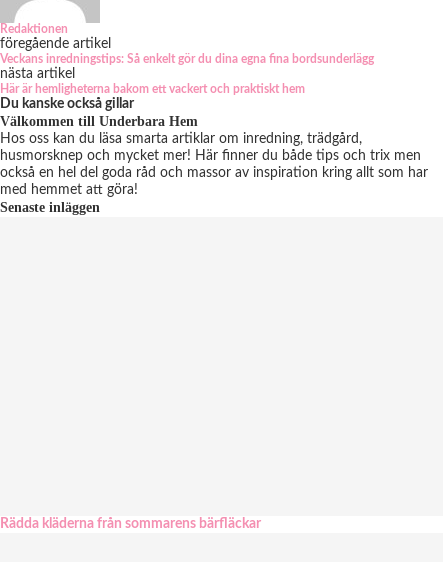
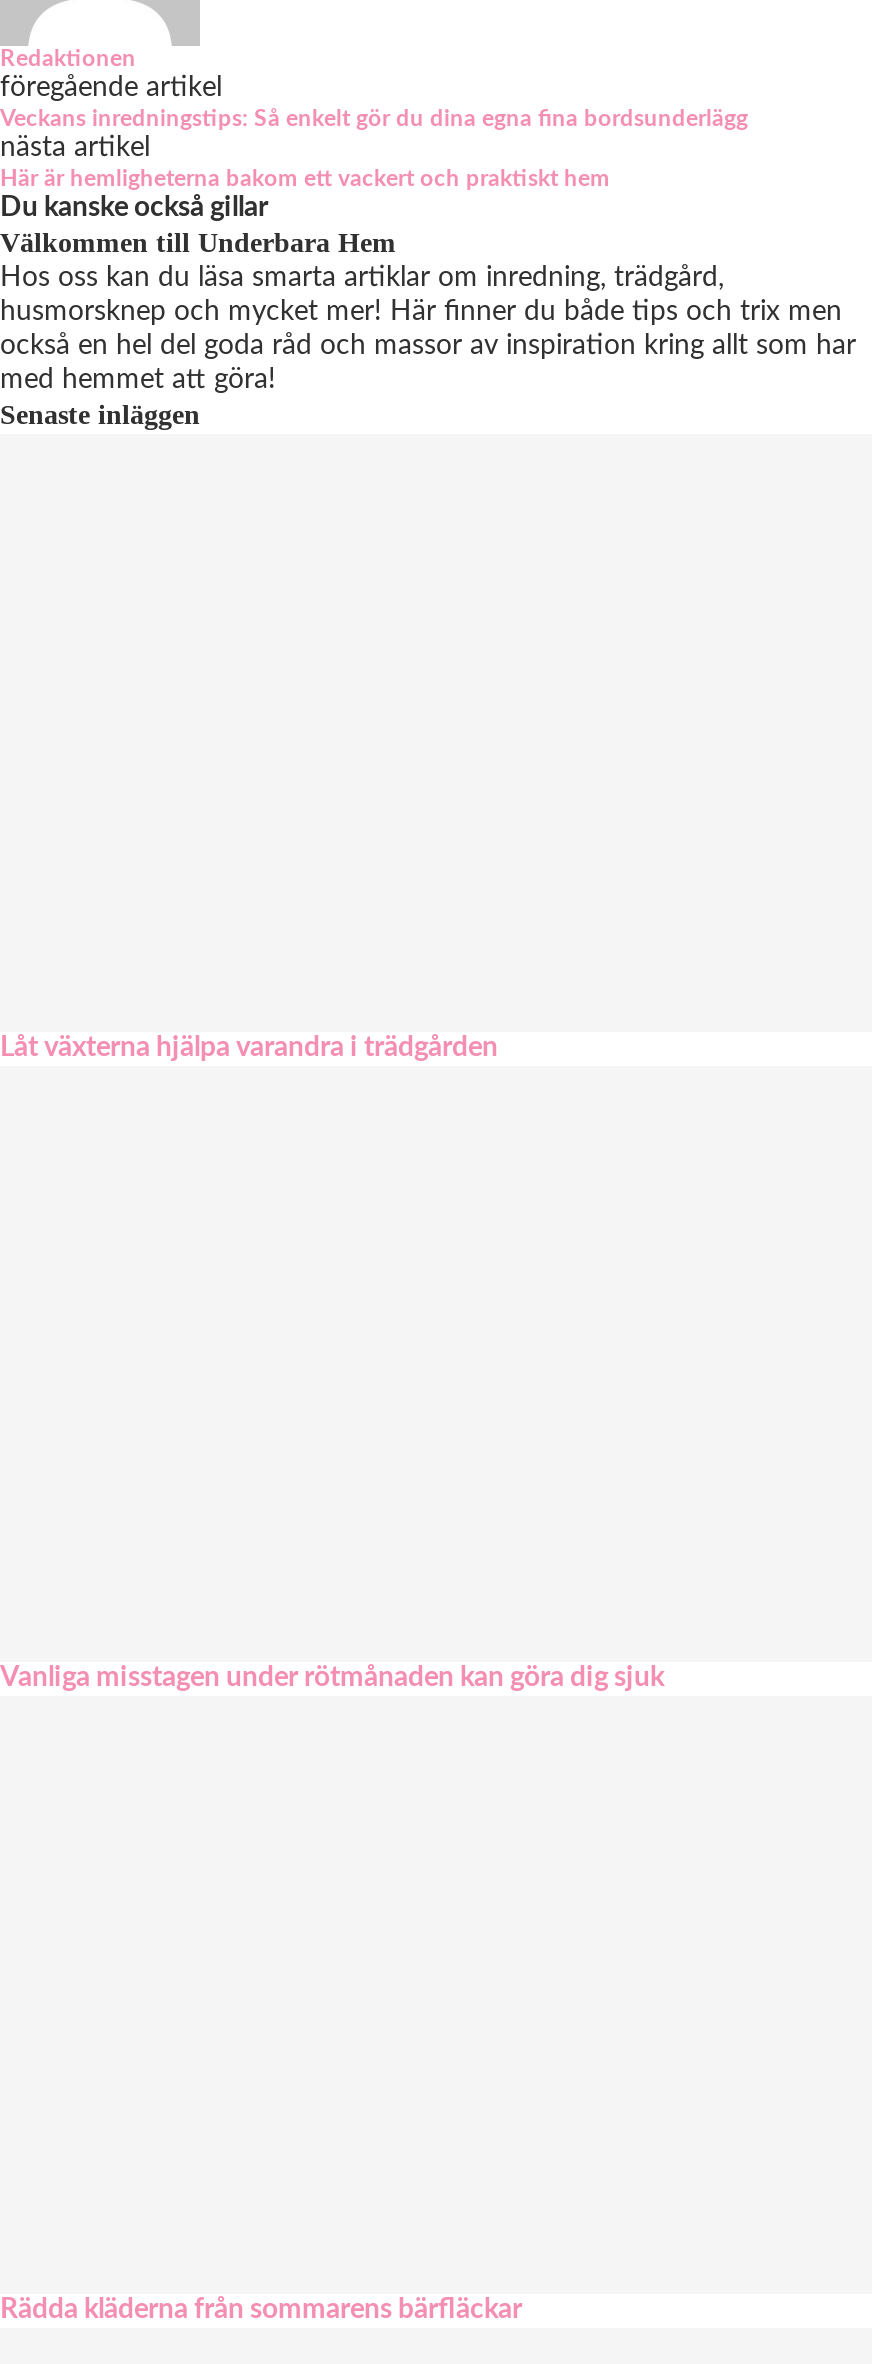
none -> [0,1033,498,1061] Låt växterna hjälpa varandra i trädgården
none -> [0,1665,664,1693] Vanliga misstagen under rötmånaden kan göra dig sjuk

